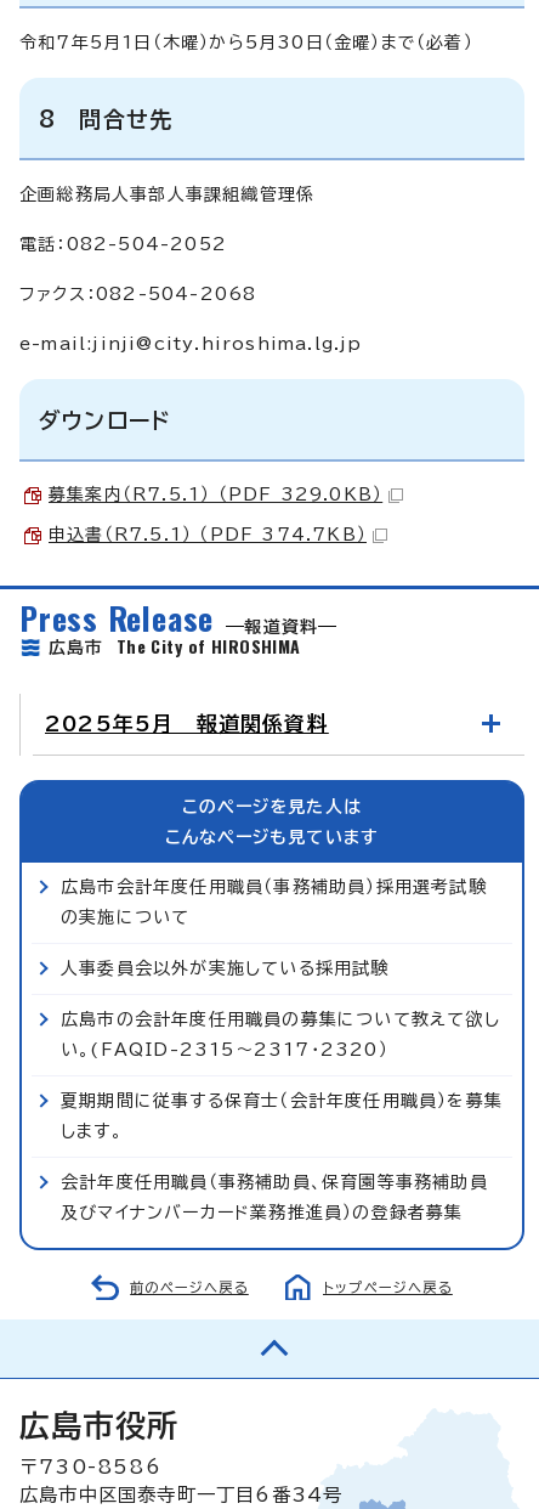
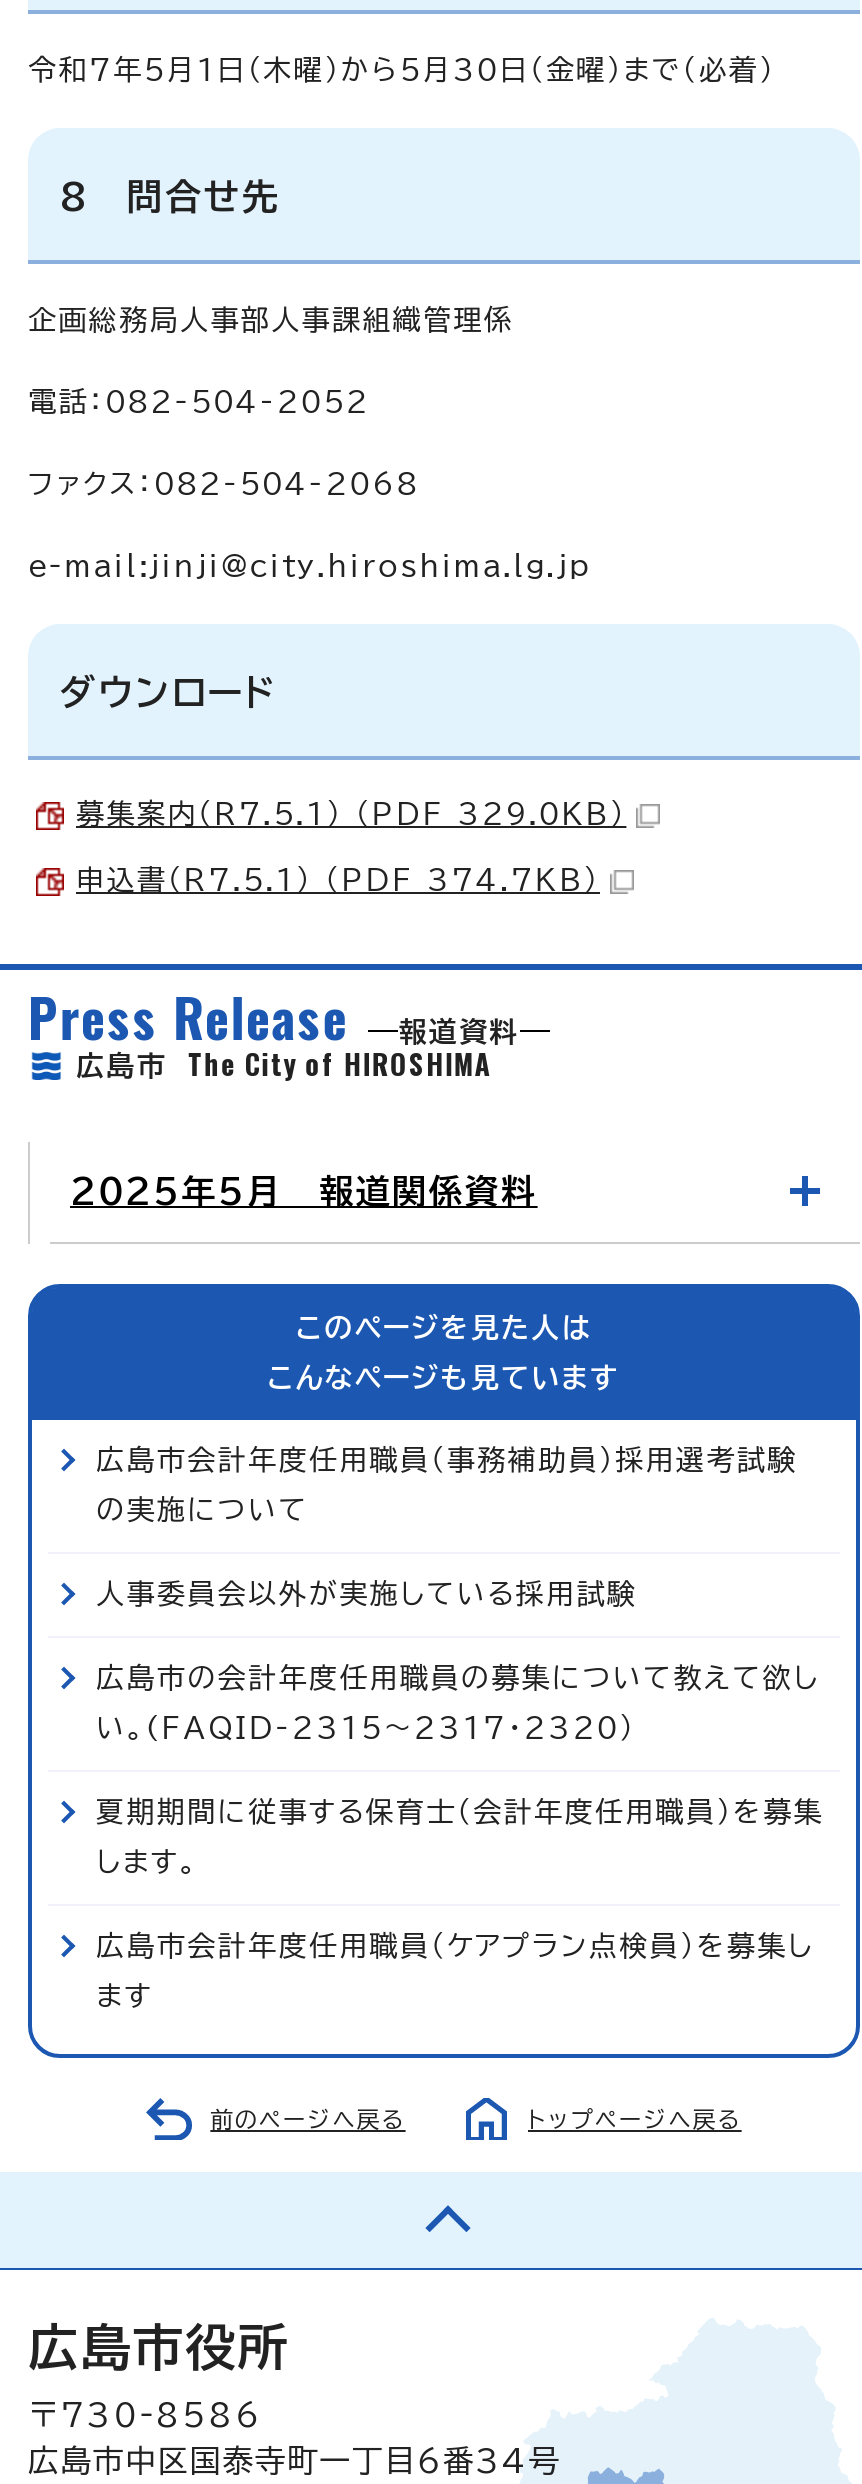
[61,1173,488,1190] 会計年度任用職員（事務補助員、保育園等事務補助員 -> [96,1931,814,1959] 広島市会計年度任用職員（ケアプラン点検員）を募集し
[61,1203,463,1220] 及びマイナンバーカード業務推進員）の登録者募集 -> [96,1981,153,2009] ます

